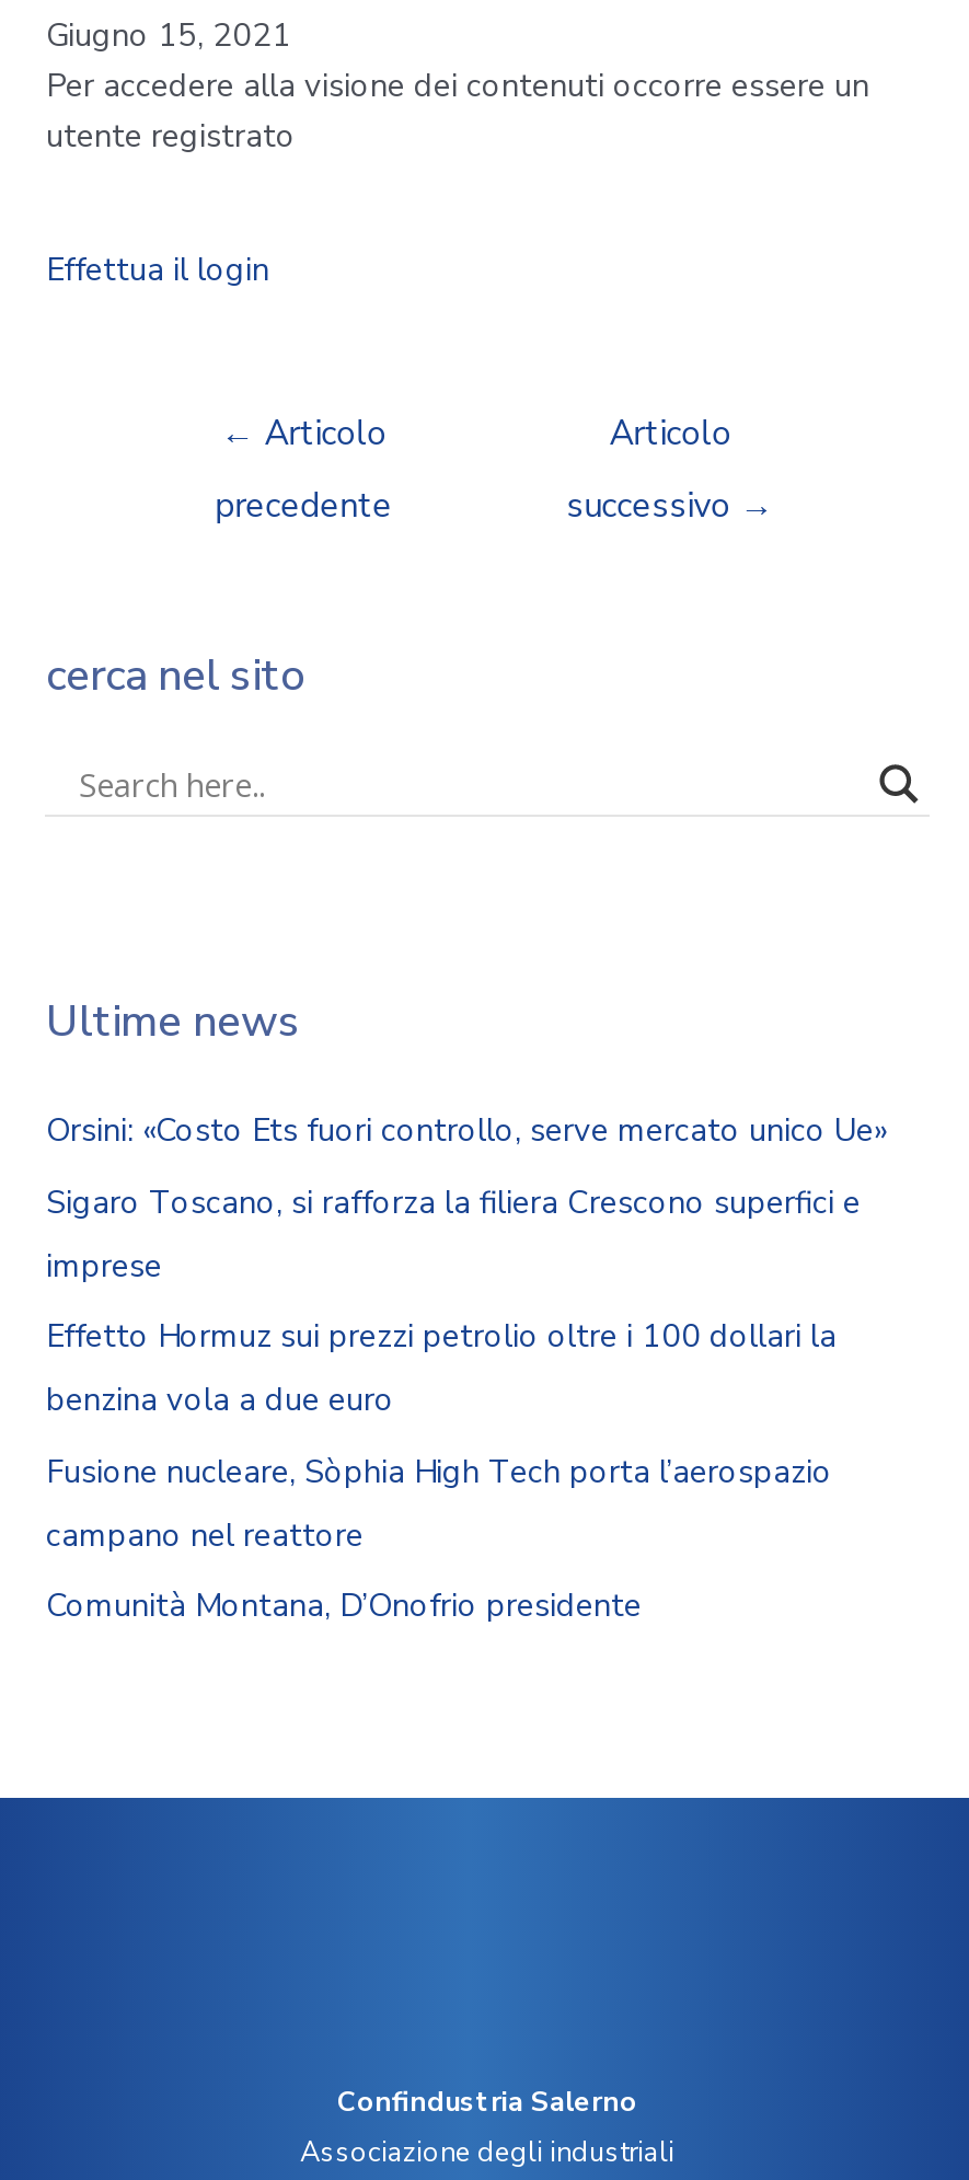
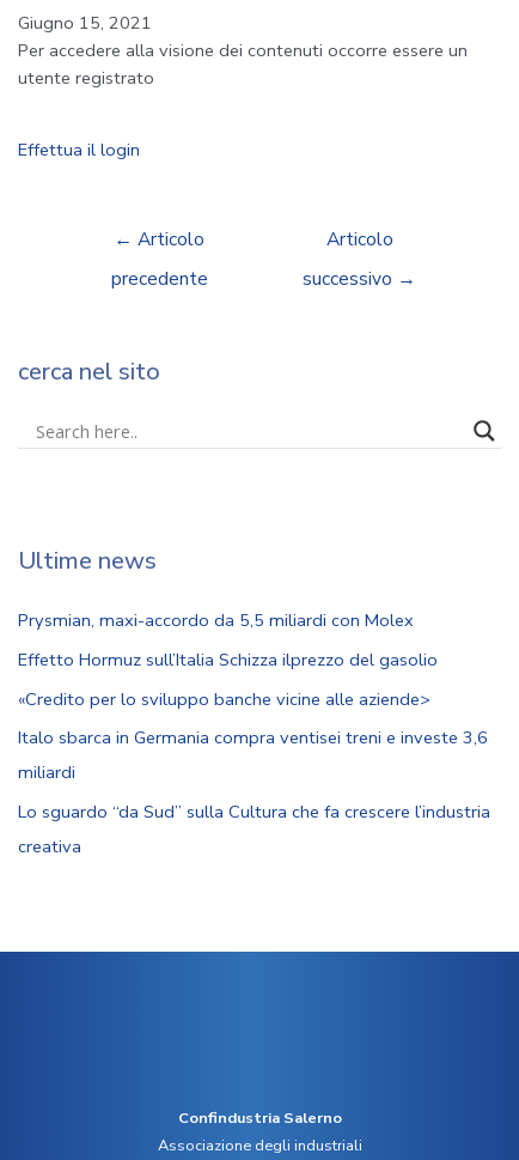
[46,1108,887,1151] Orsini: «Costo Ets fuori controllo, serve mercato unico Ue» -> [19,608,414,632] Prysmian, maxi-accordo da 5,5 miliardi con Molex
[46,1179,861,1286] Sigaro Toscano, si rafforza la filiera Crescono superfici e | imprese -> [19,648,438,671] Effetto Hormuz sull’Italia Schizza ilprezzo del gasolio
[46,1314,837,1421] Effetto Hormuz sui prezzi petrolio oltre i 100 dollari la | benzina vola a due euro -> [19,687,431,711] «Credito per lo sviluppo banche vicine alle aziende>
[46,1449,832,1556] Fusione nucleare, Sòphia High Tech porta l’aerospazio | campano nel reattore -> [19,726,489,784] Italo sbarca in Germania compra ventisei treni e investe 3,6 | miliardi
[46,1584,642,1628] Comunità Montana, D’Onofrio presidente -> [19,800,491,858] Lo sguardo “da Sud” sulla Cultura che fa crescere l’industria | creativa

